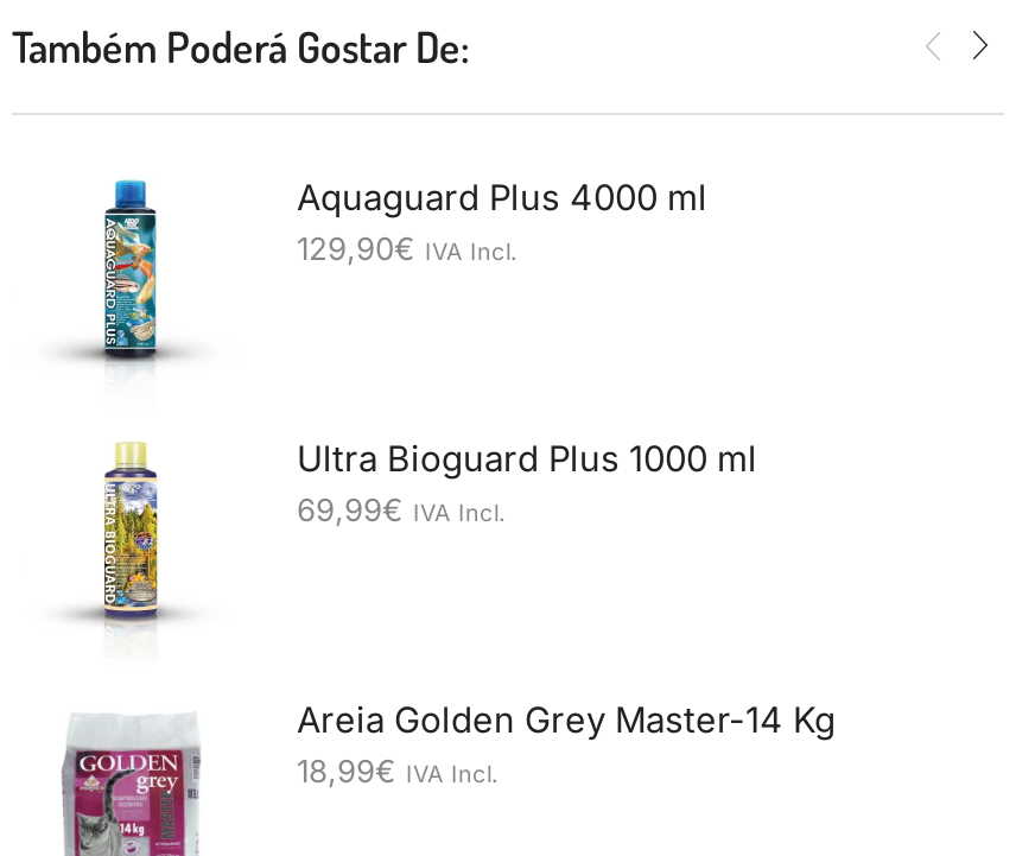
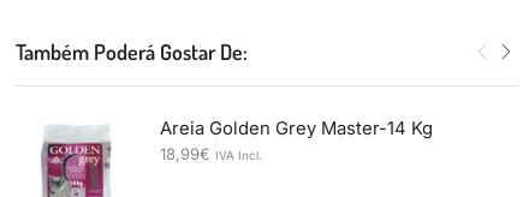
[66,177,192,374] [image] -> none
[297,177,707,268] Aquaguard Plus 4000 ml | 129,90€ IVA Incl. -> none
[66,440,188,630] [image] -> none
[297,438,757,529] Ultra Bioguard Plus 1000 ml | 69,99€ IVA Incl. -> none

